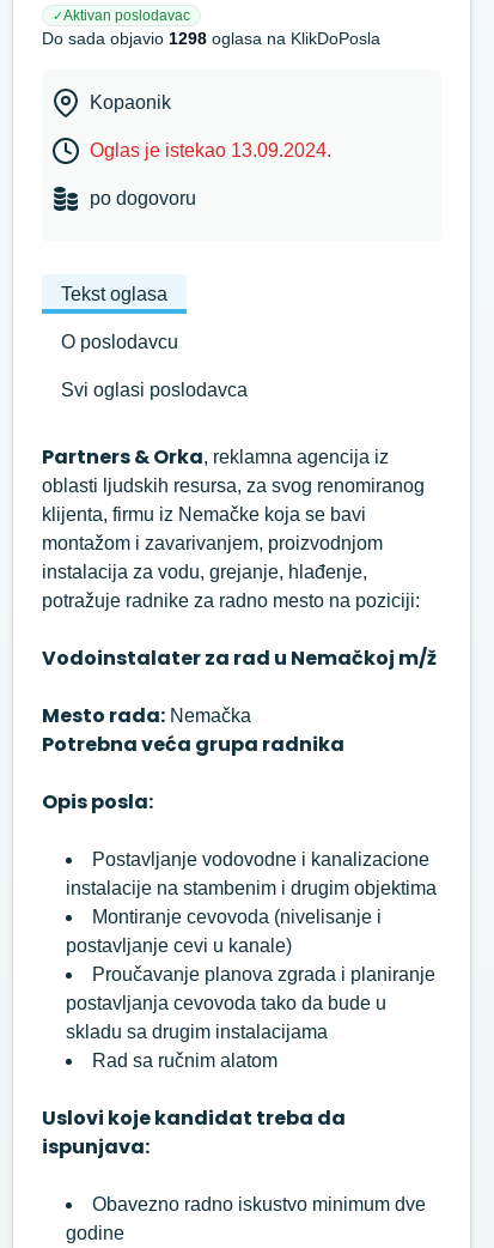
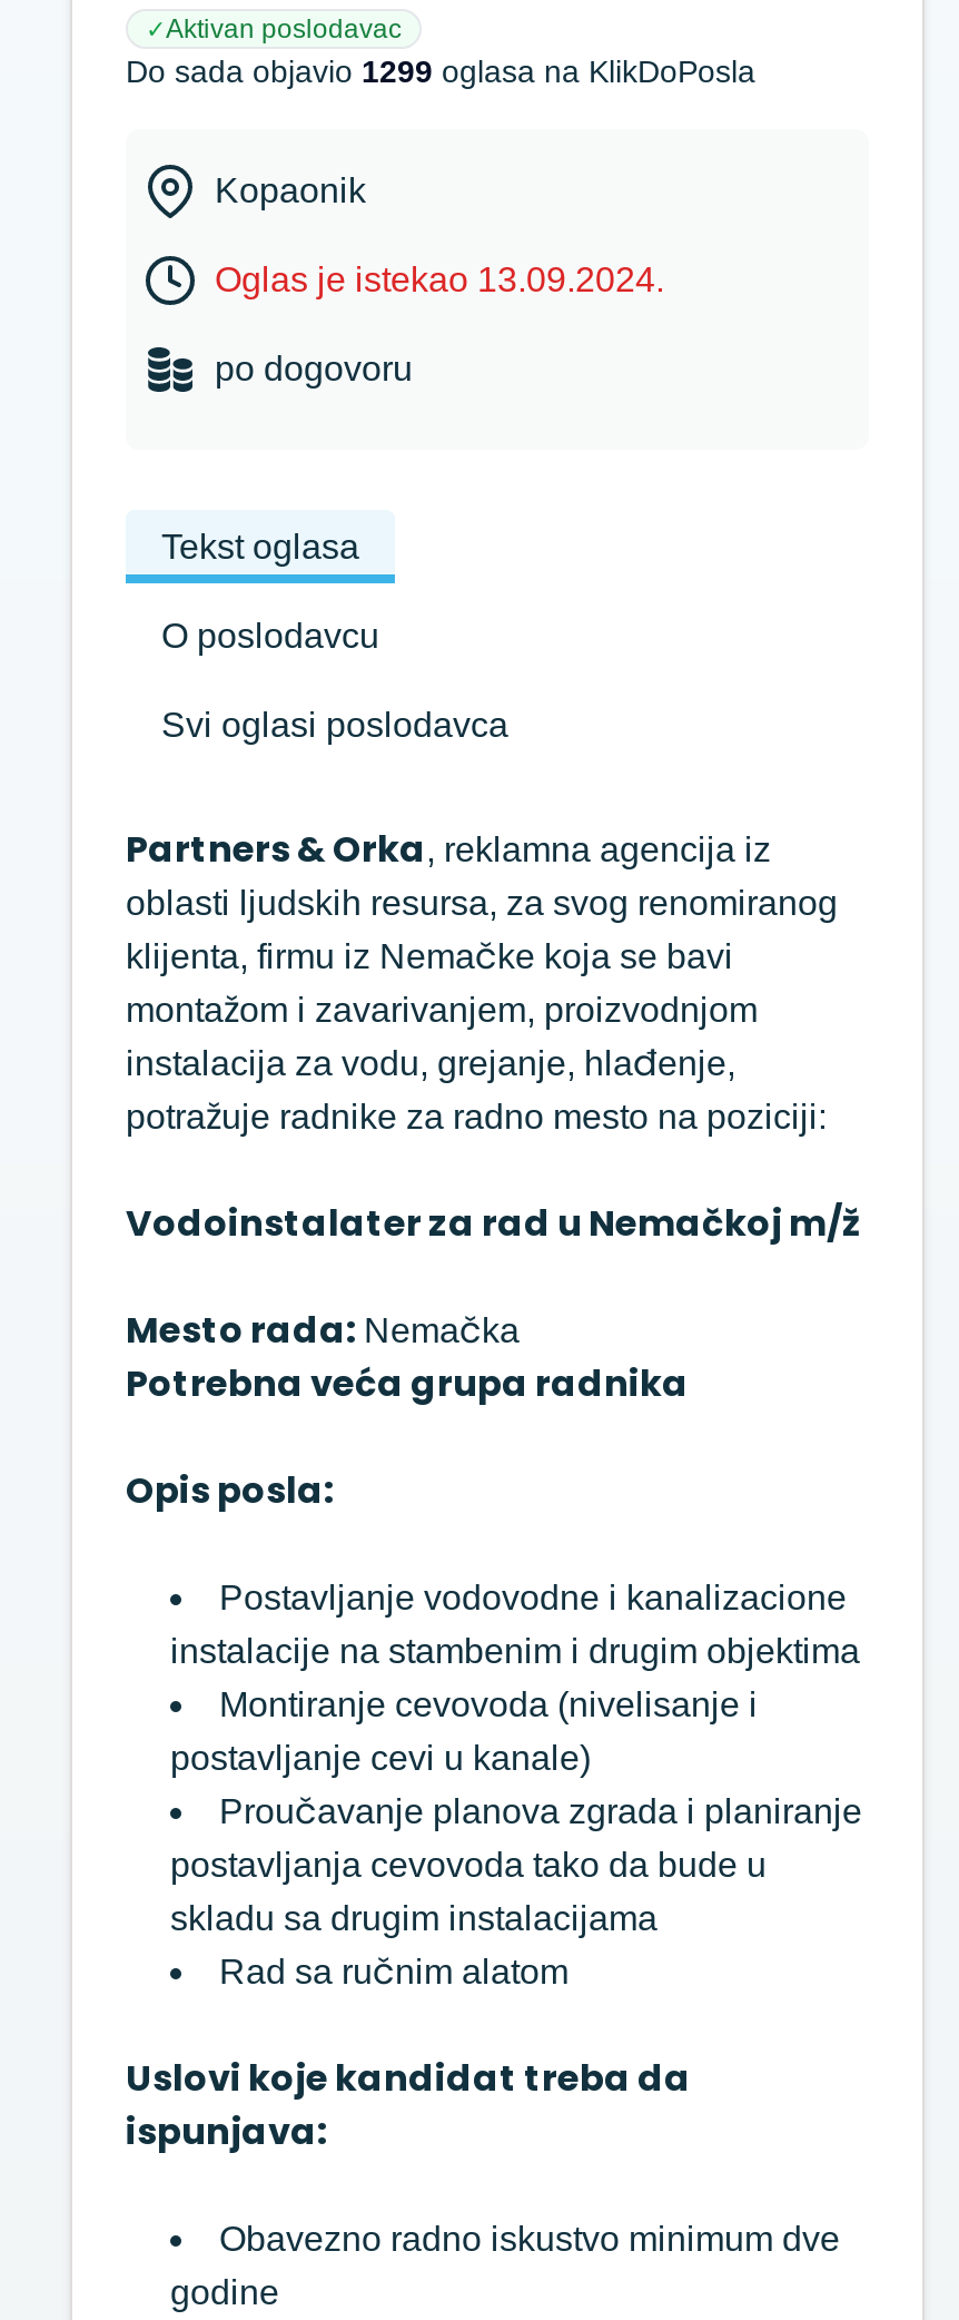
[42,29,380,48] Do sada objavio 1298 oglasa na KlikDoPosla -> [126,53,755,89] Do sada objavio 1299 oglasa na KlikDoPosla

